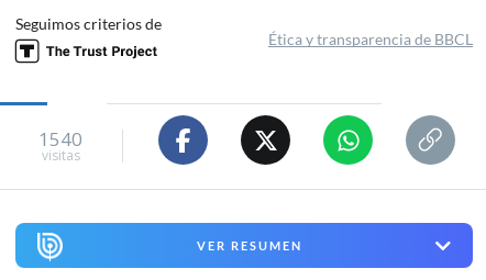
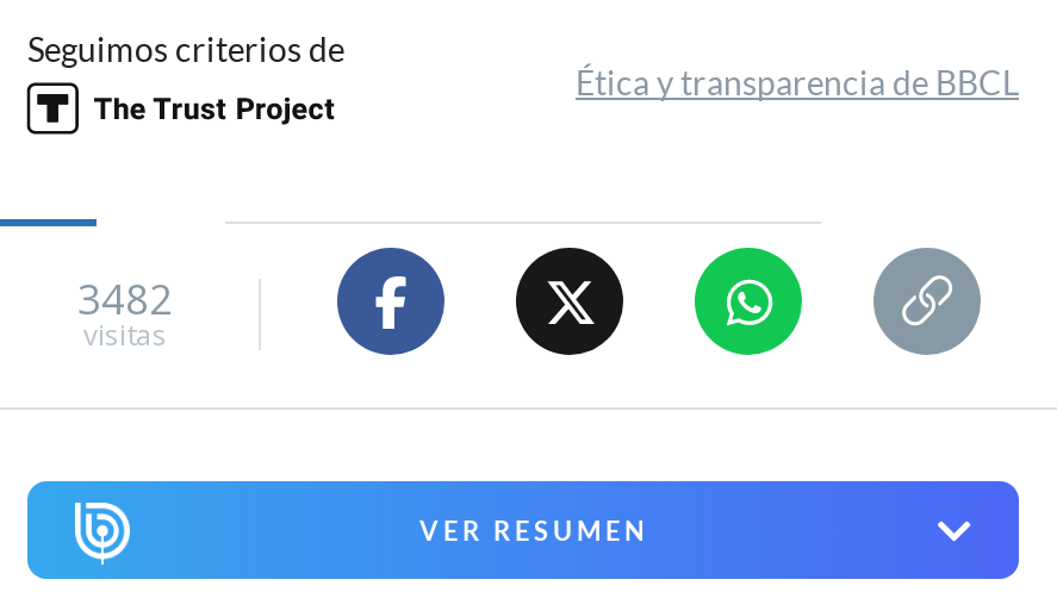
[38,126,82,152] 1540 -> [77,272,173,326] 3482

